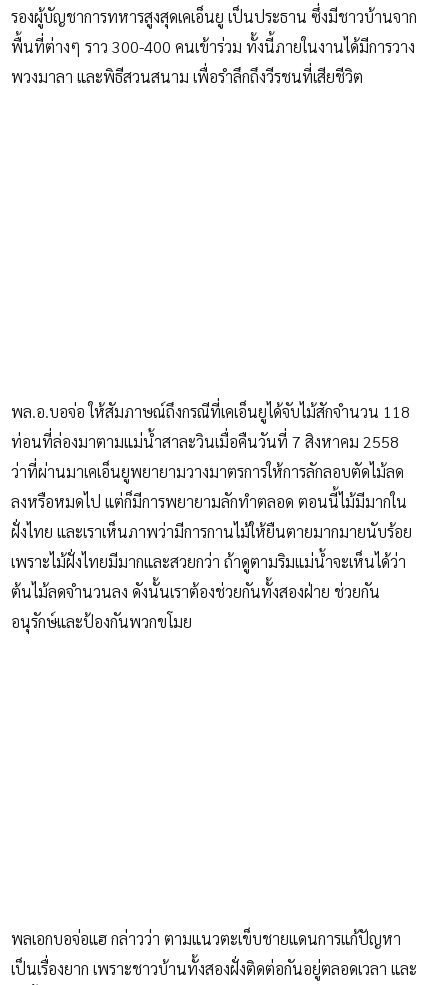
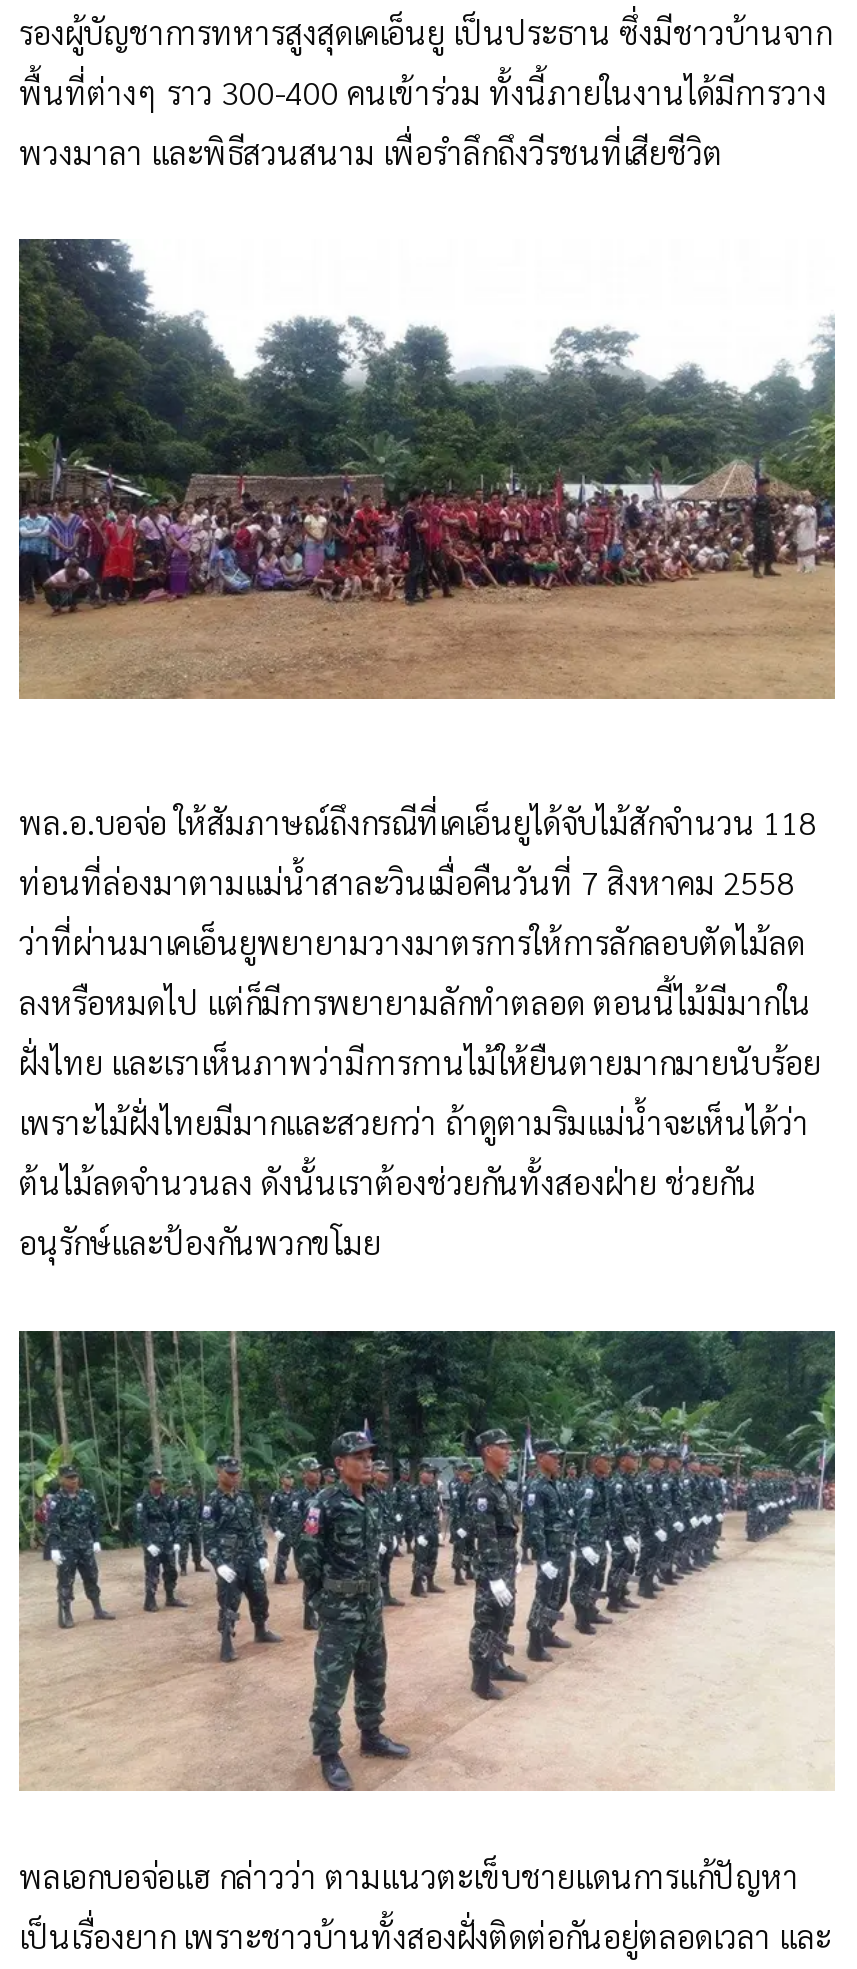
none -> [17,237,837,701] [image]
none -> [17,1329,837,1795] [image]

